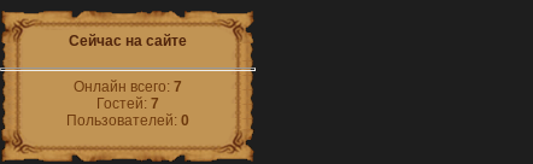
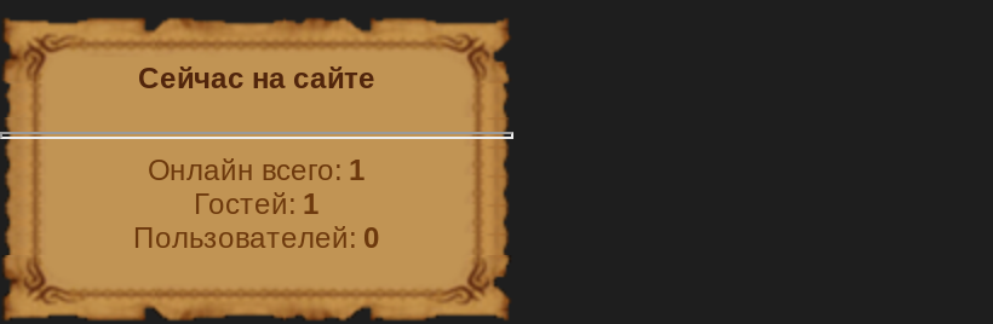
[74,78,182,95] Онлайн всего: 7 -> [148,154,366,187] Онлайн всего: 1
[96,95,159,112] Гостей: 7 -> [194,187,320,221] Гостей: 1

